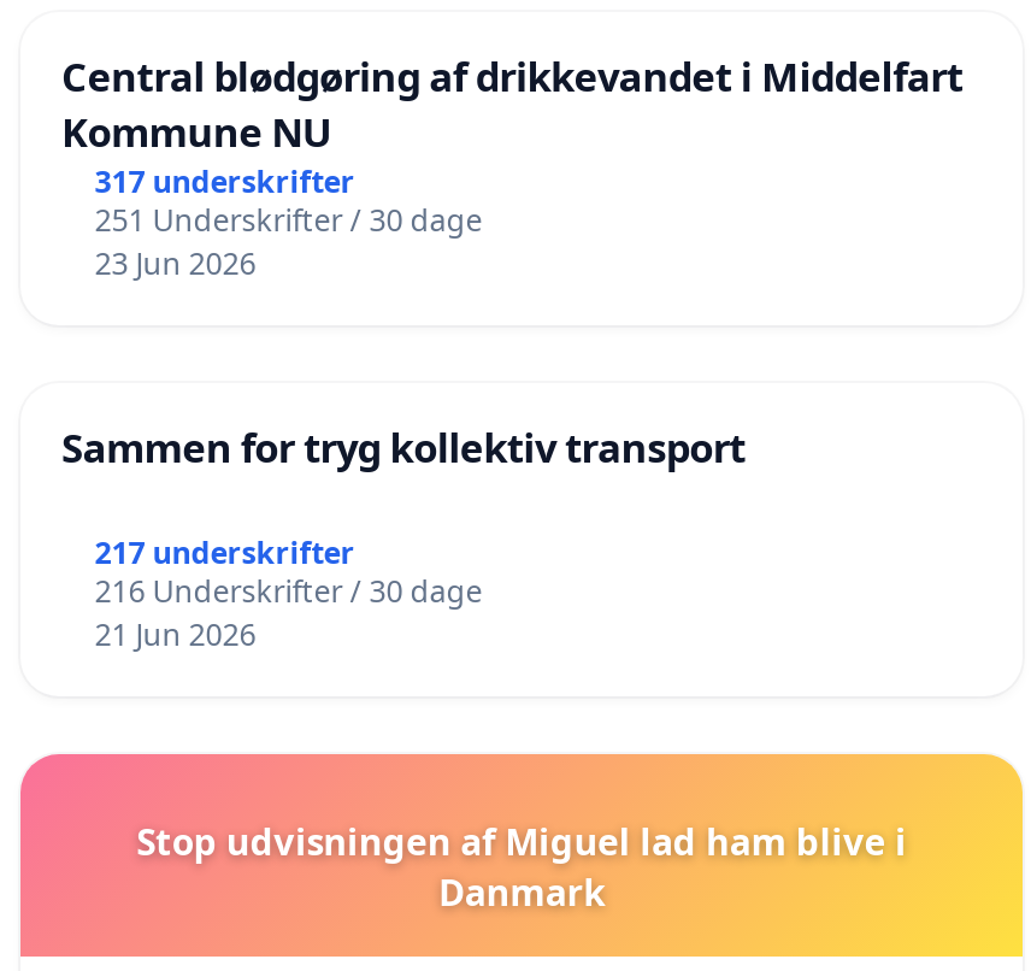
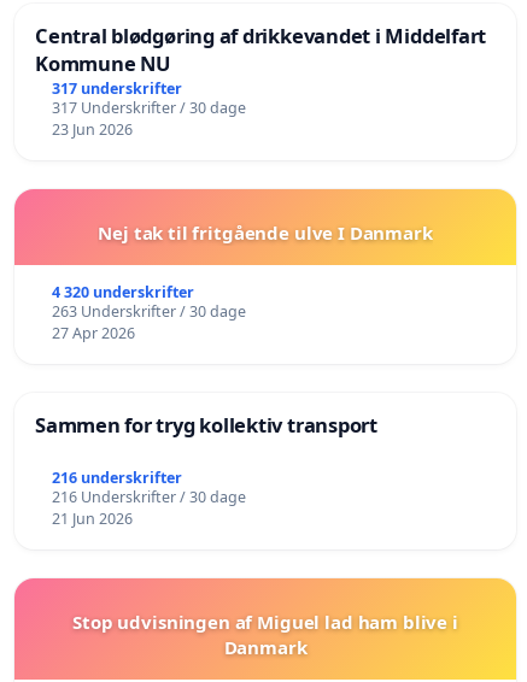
[95,200,482,241] 251 Underskrifter / 30 dage -> [52,98,246,118] 317 Underskrifter / 30 dage
none -> [52,221,433,344] Nej tak til fritgående ulve I Danmark | 4 320 underskrifter | 263 Underskrifter / 30 dage | 27 Apr 2026
[95,532,355,573] 217 underskrifter -> [52,467,182,488] 216 underskrifter

